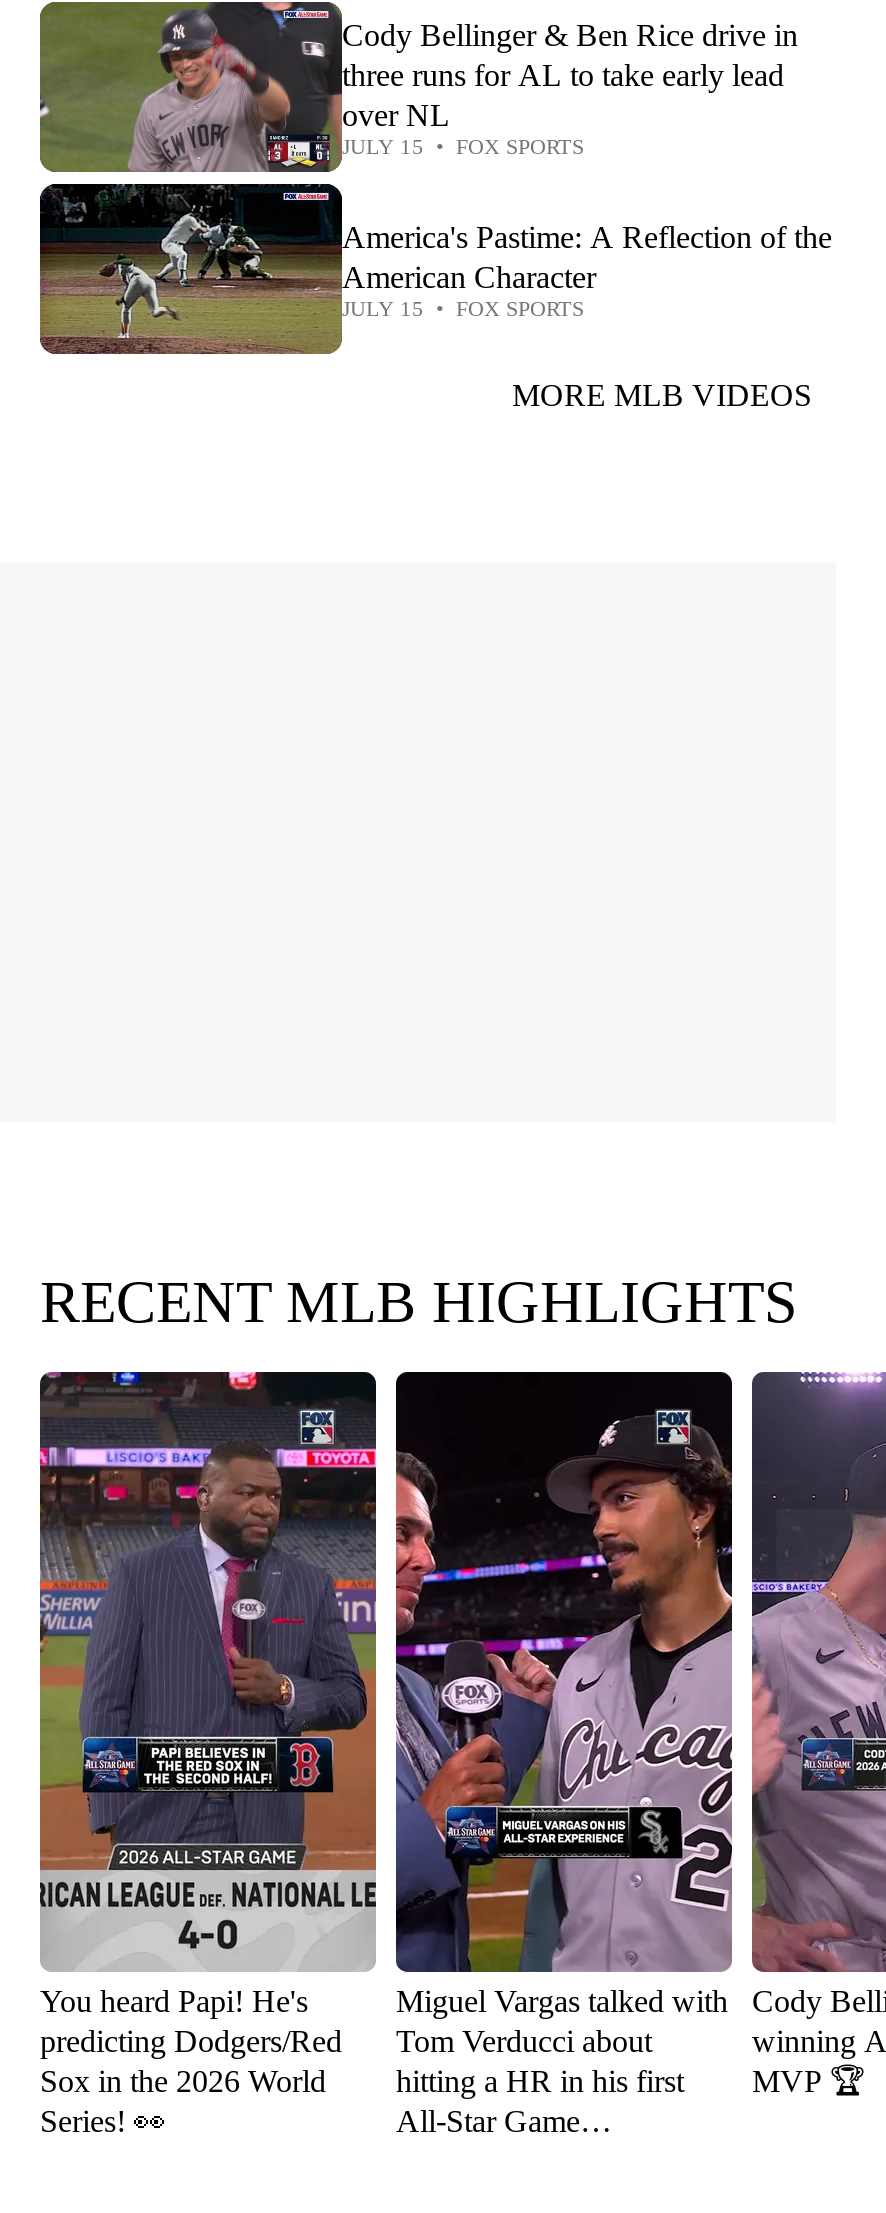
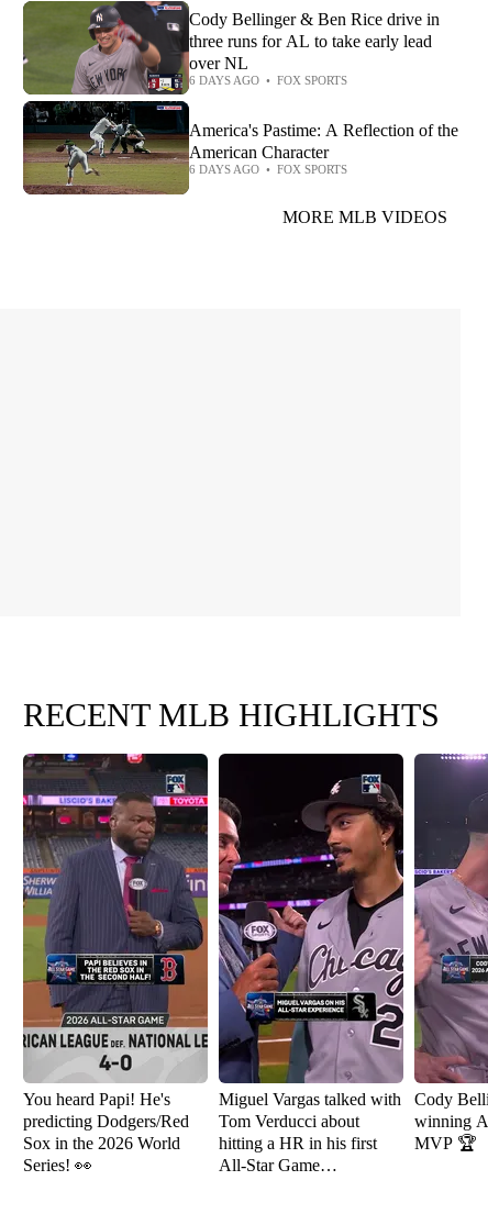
[342,134,584,158] JULY 15 • FOX SPORTS -> [189,73,347,87] 6 DAYS AGO • FOX SPORTS
[342,296,584,320] JULY 15 • FOX SPORTS -> [189,162,347,176] 6 DAYS AGO • FOX SPORTS

